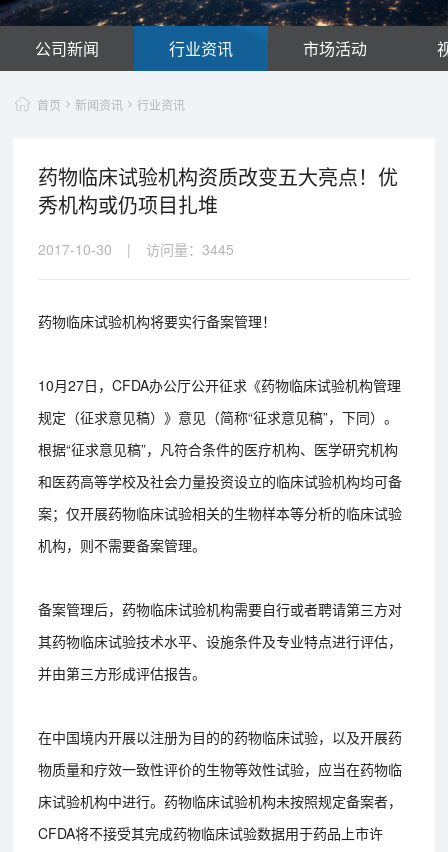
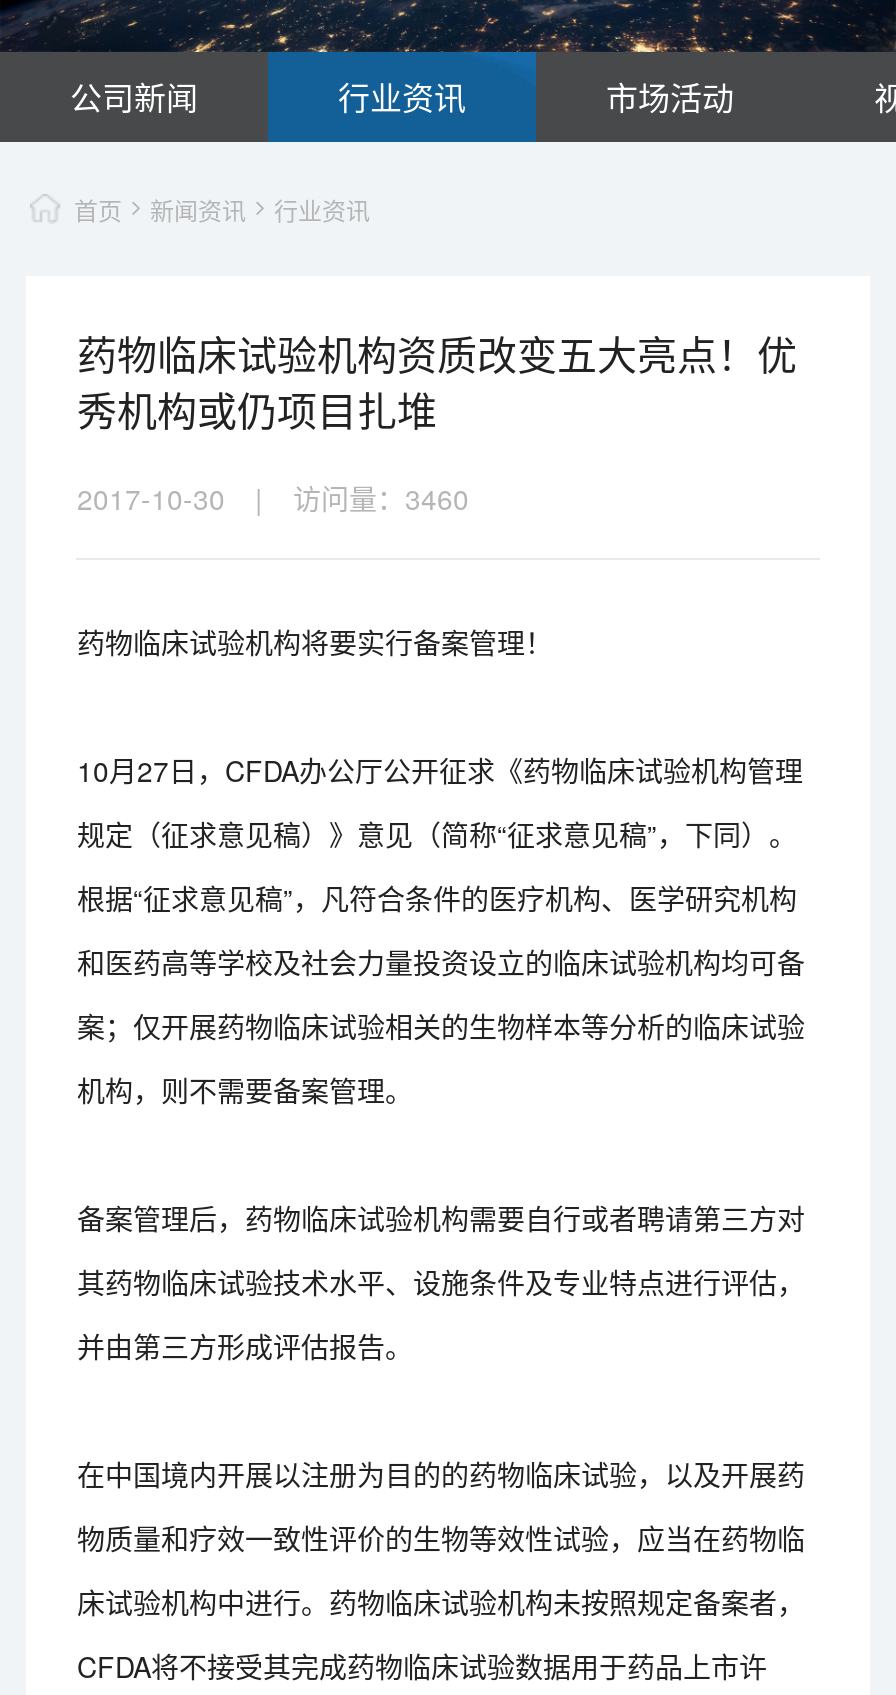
[146,239,234,259] 访问量：3445 -> [293,477,469,517] 访问量：3460

